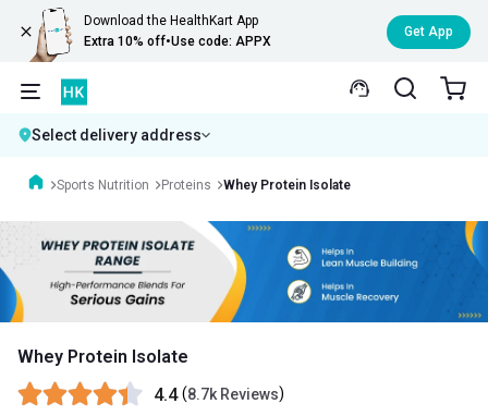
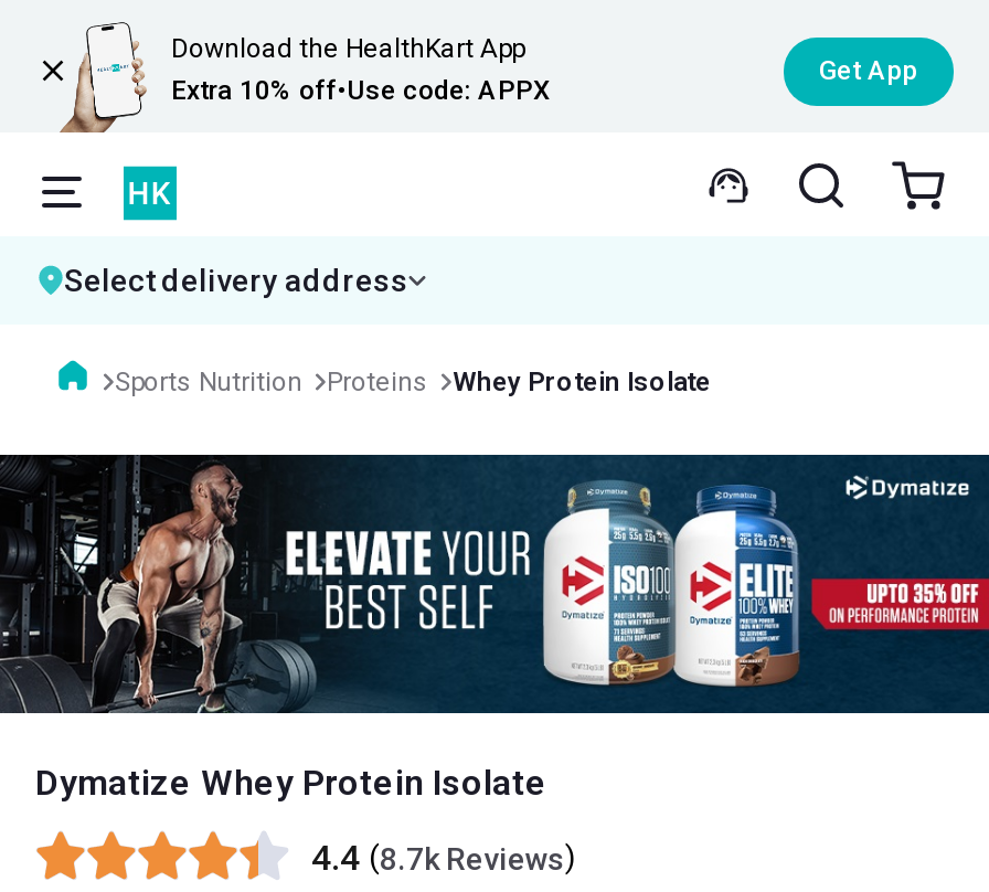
[3,220,485,367] [image] | Whey Protein Isolate -> [7,453,982,803] [image] | Dymatize Whey Protein Isolate

